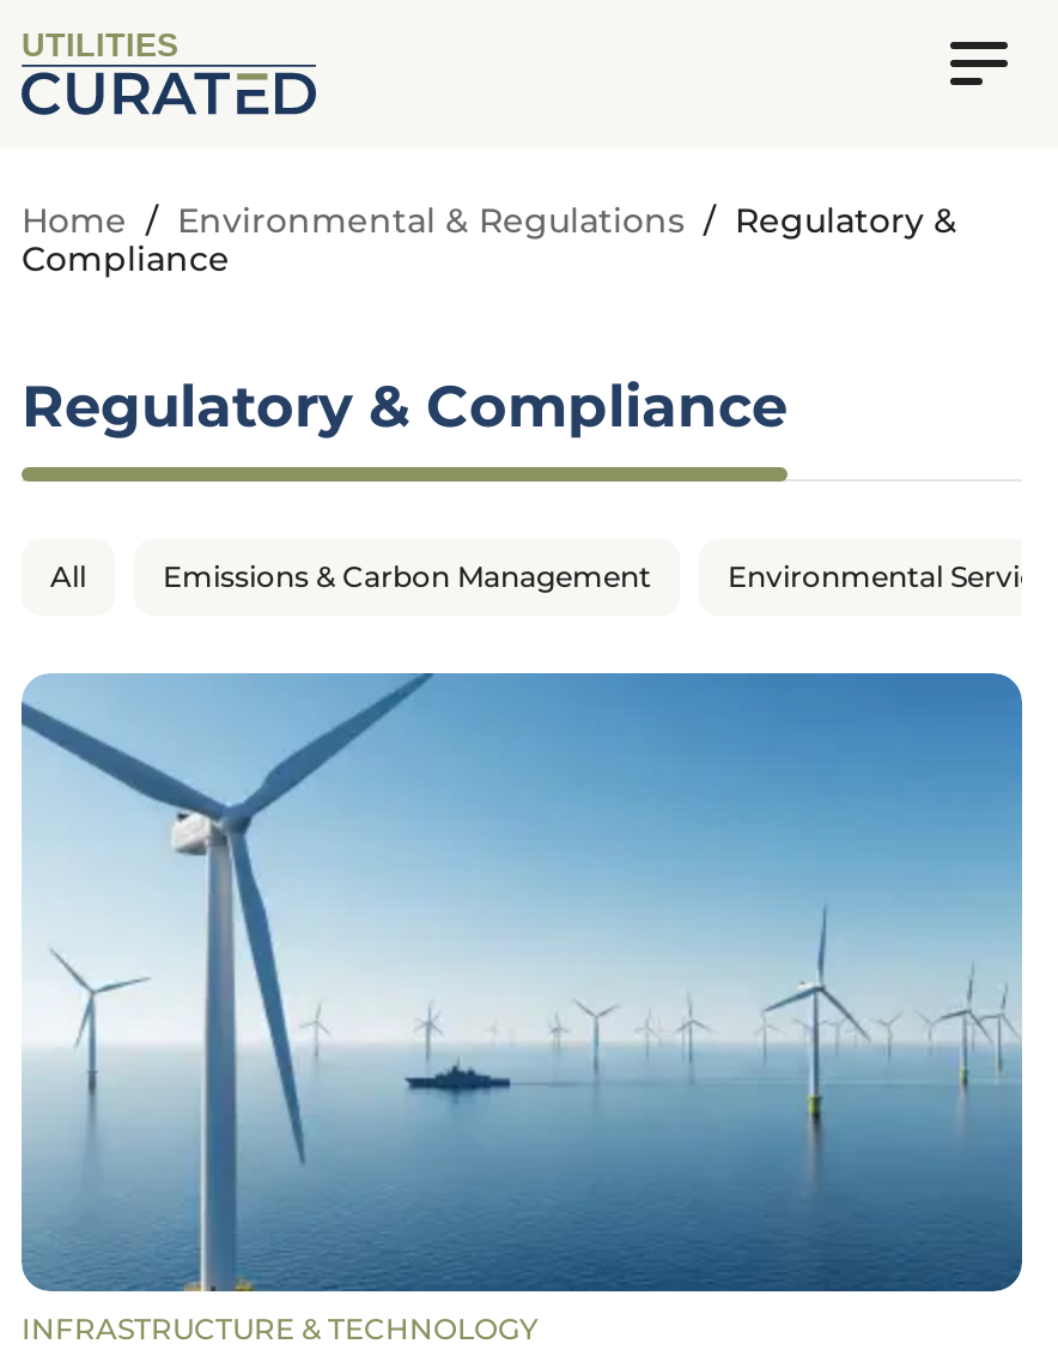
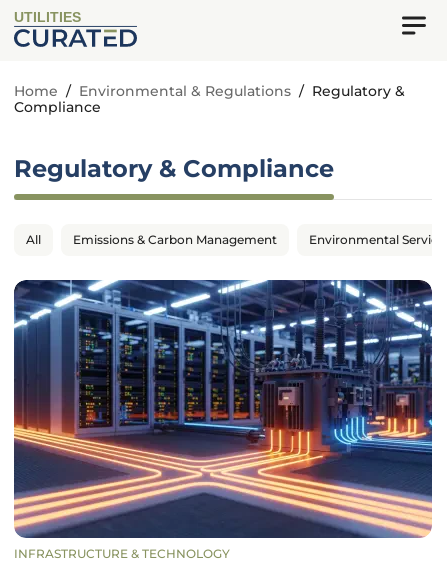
[19,671,1024,1294] [image] -> [13,279,433,539] [image]

